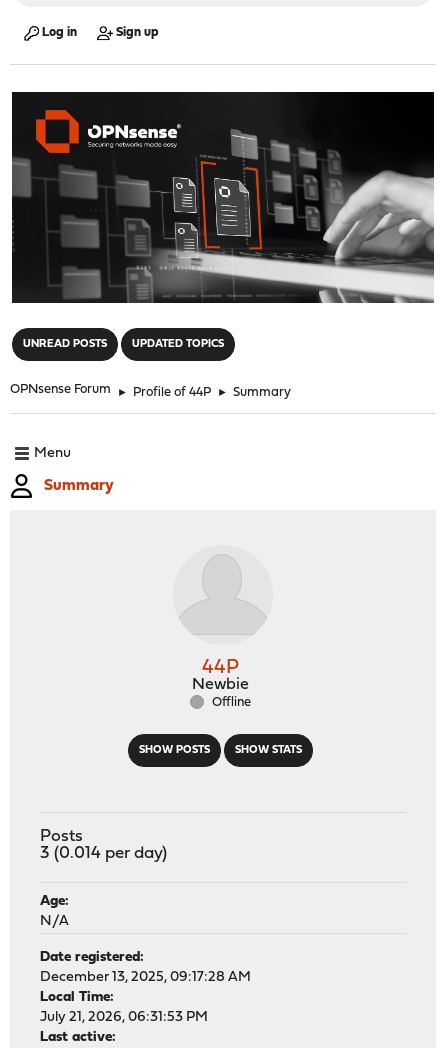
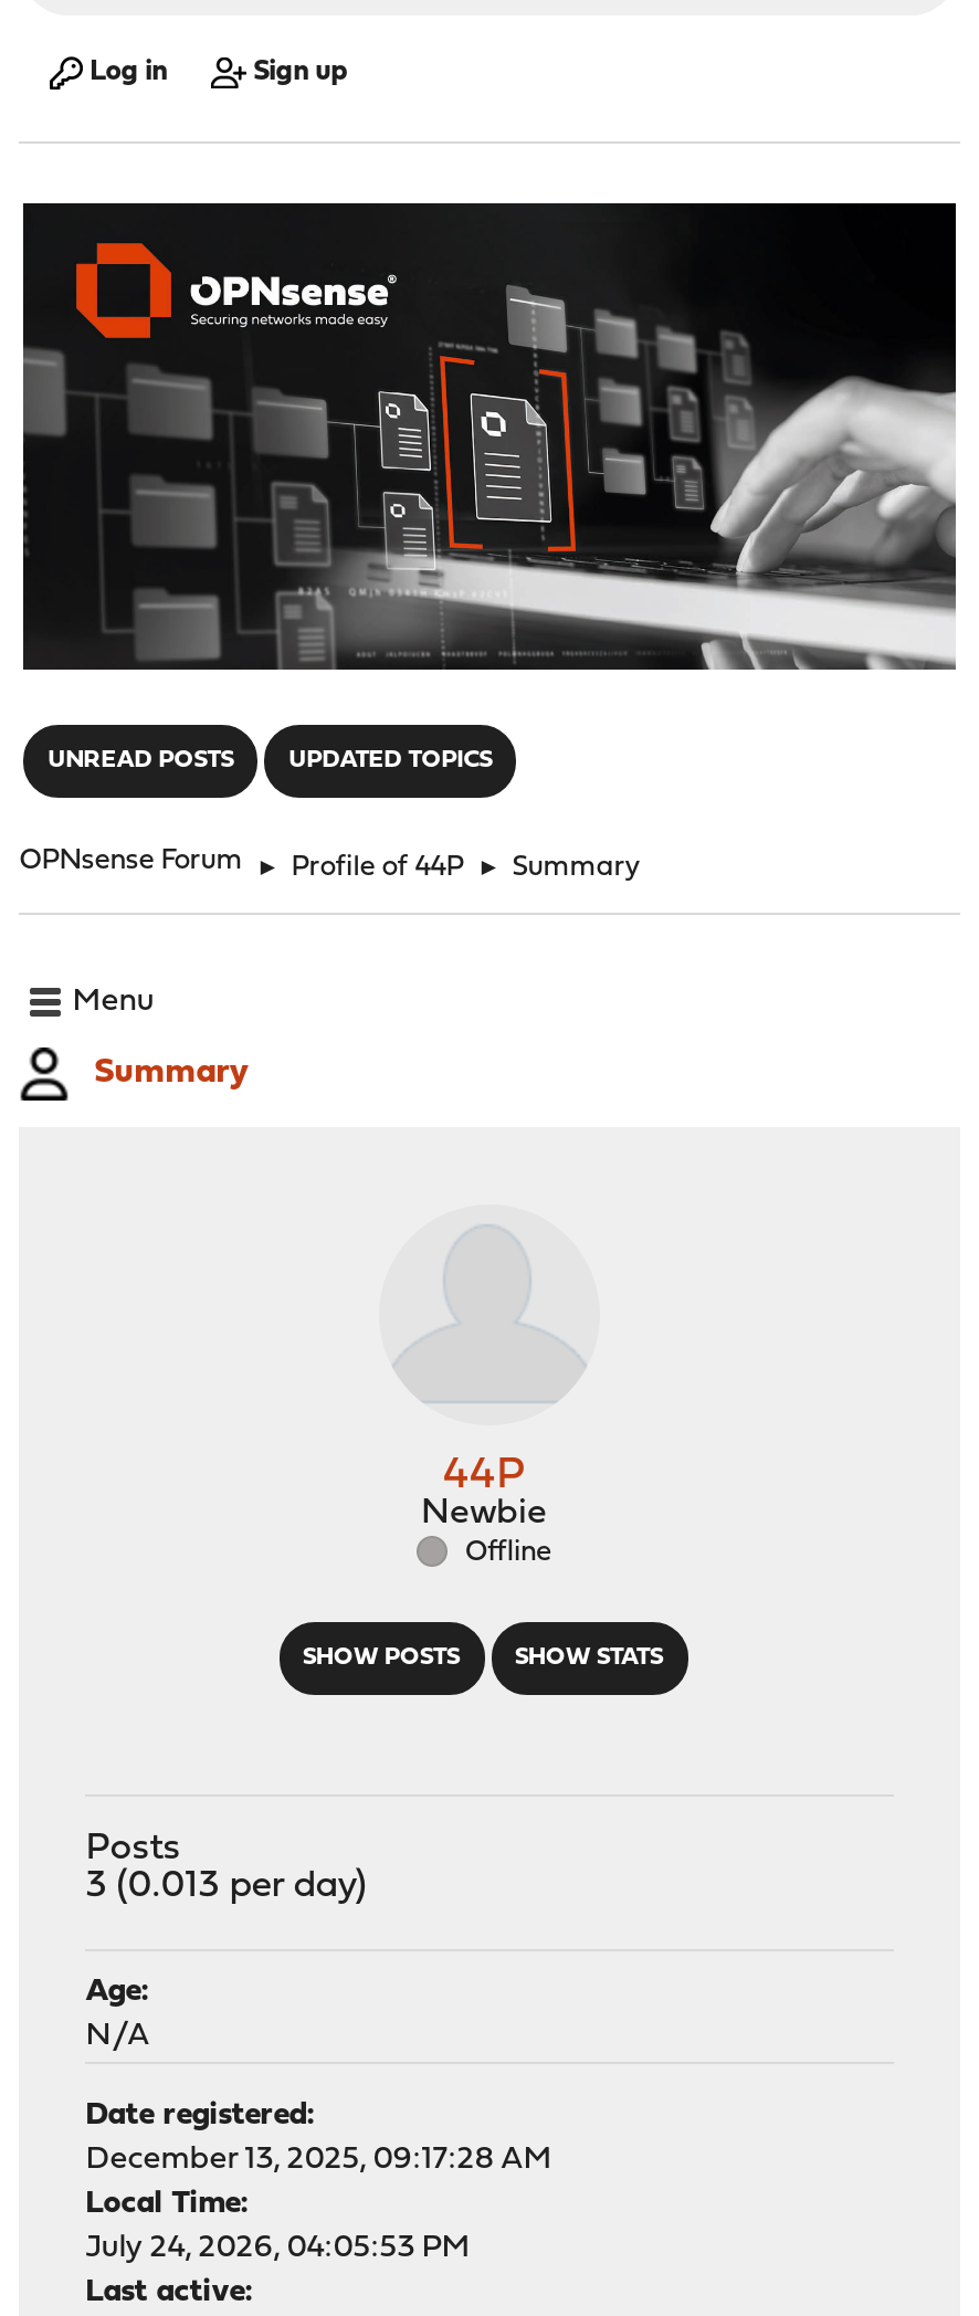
[40,845,167,862] 3 (0.014 per day) -> [86,1867,366,1904] 3 (0.013 per day)
[40,1010,208,1025] July 21, 2026, 06:31:53 PM -> [86,2231,470,2265] July 24, 2026, 04:05:53 PM

